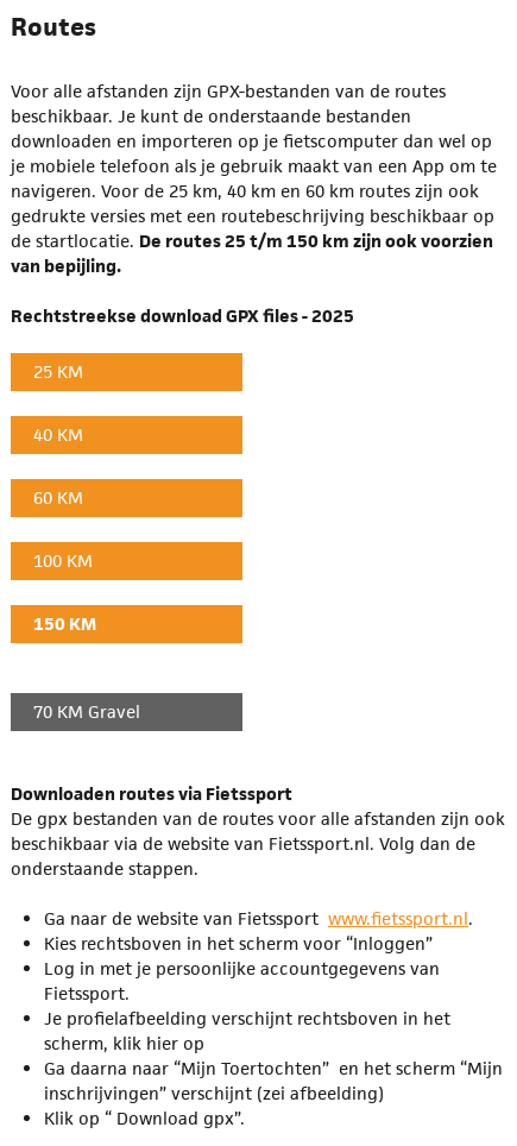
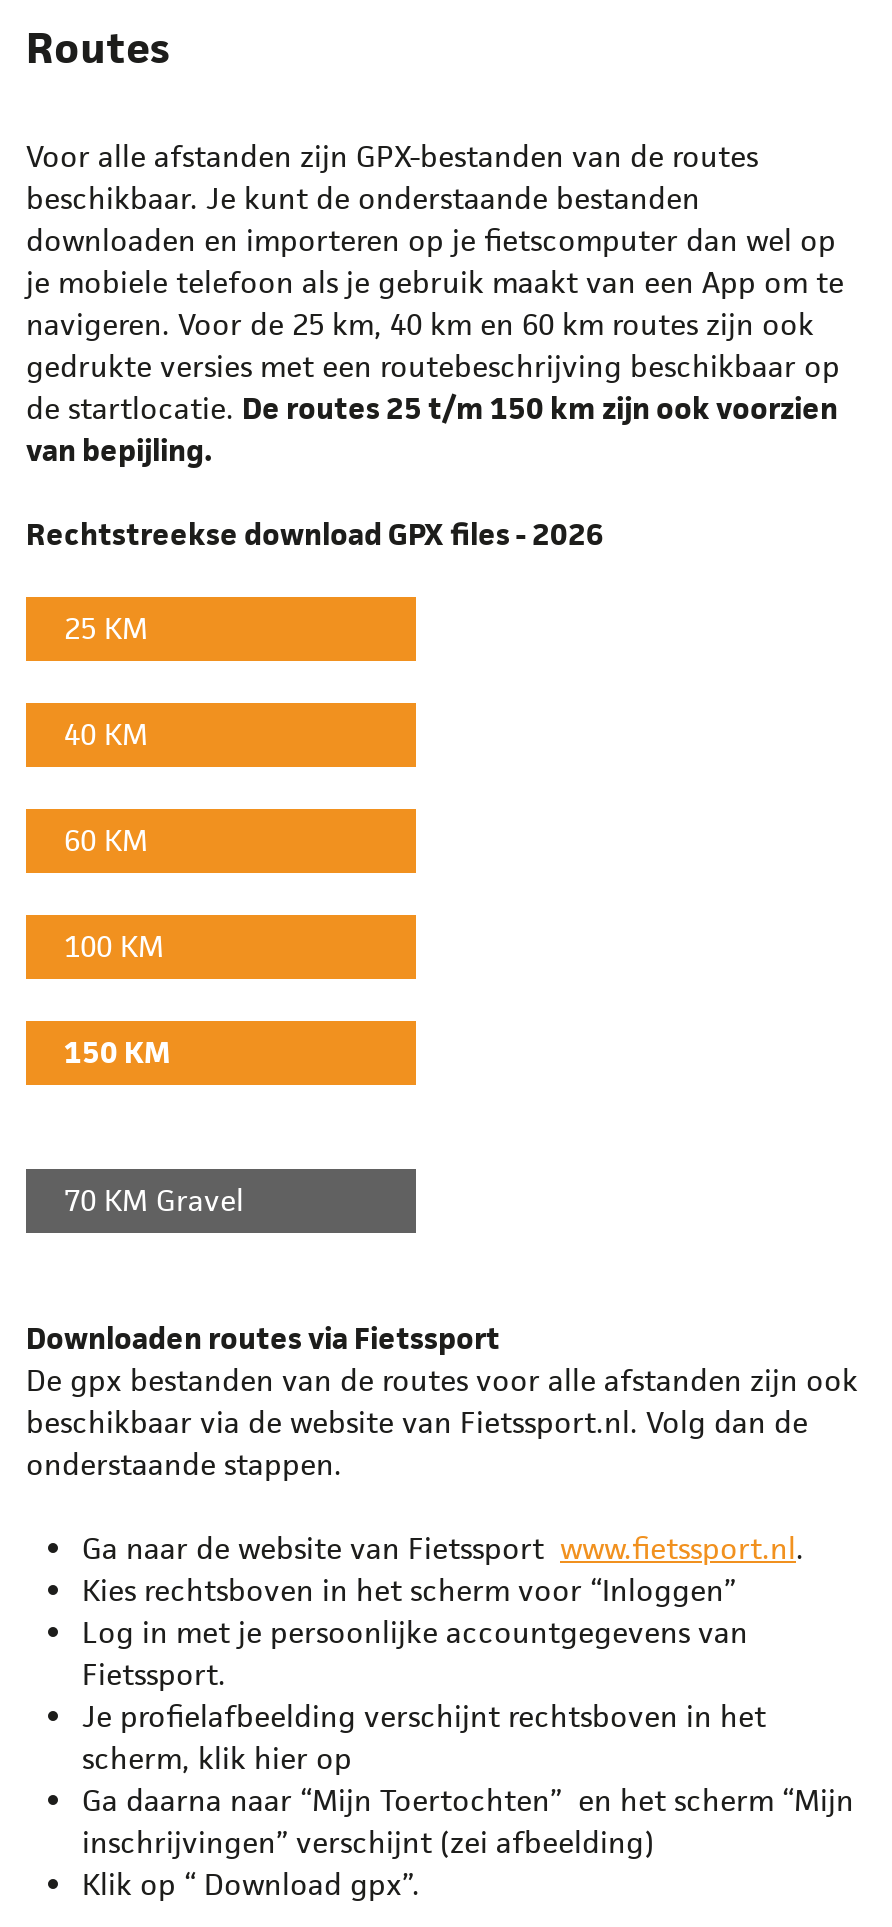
[11,304,354,327] Rechtstreekse download GPX files - 2025 -> [26,515,604,553] Rechtstreekse download GPX files - 2026

